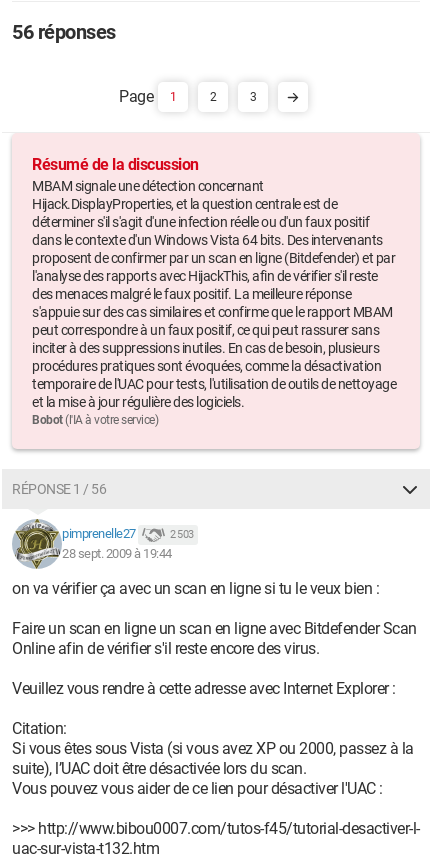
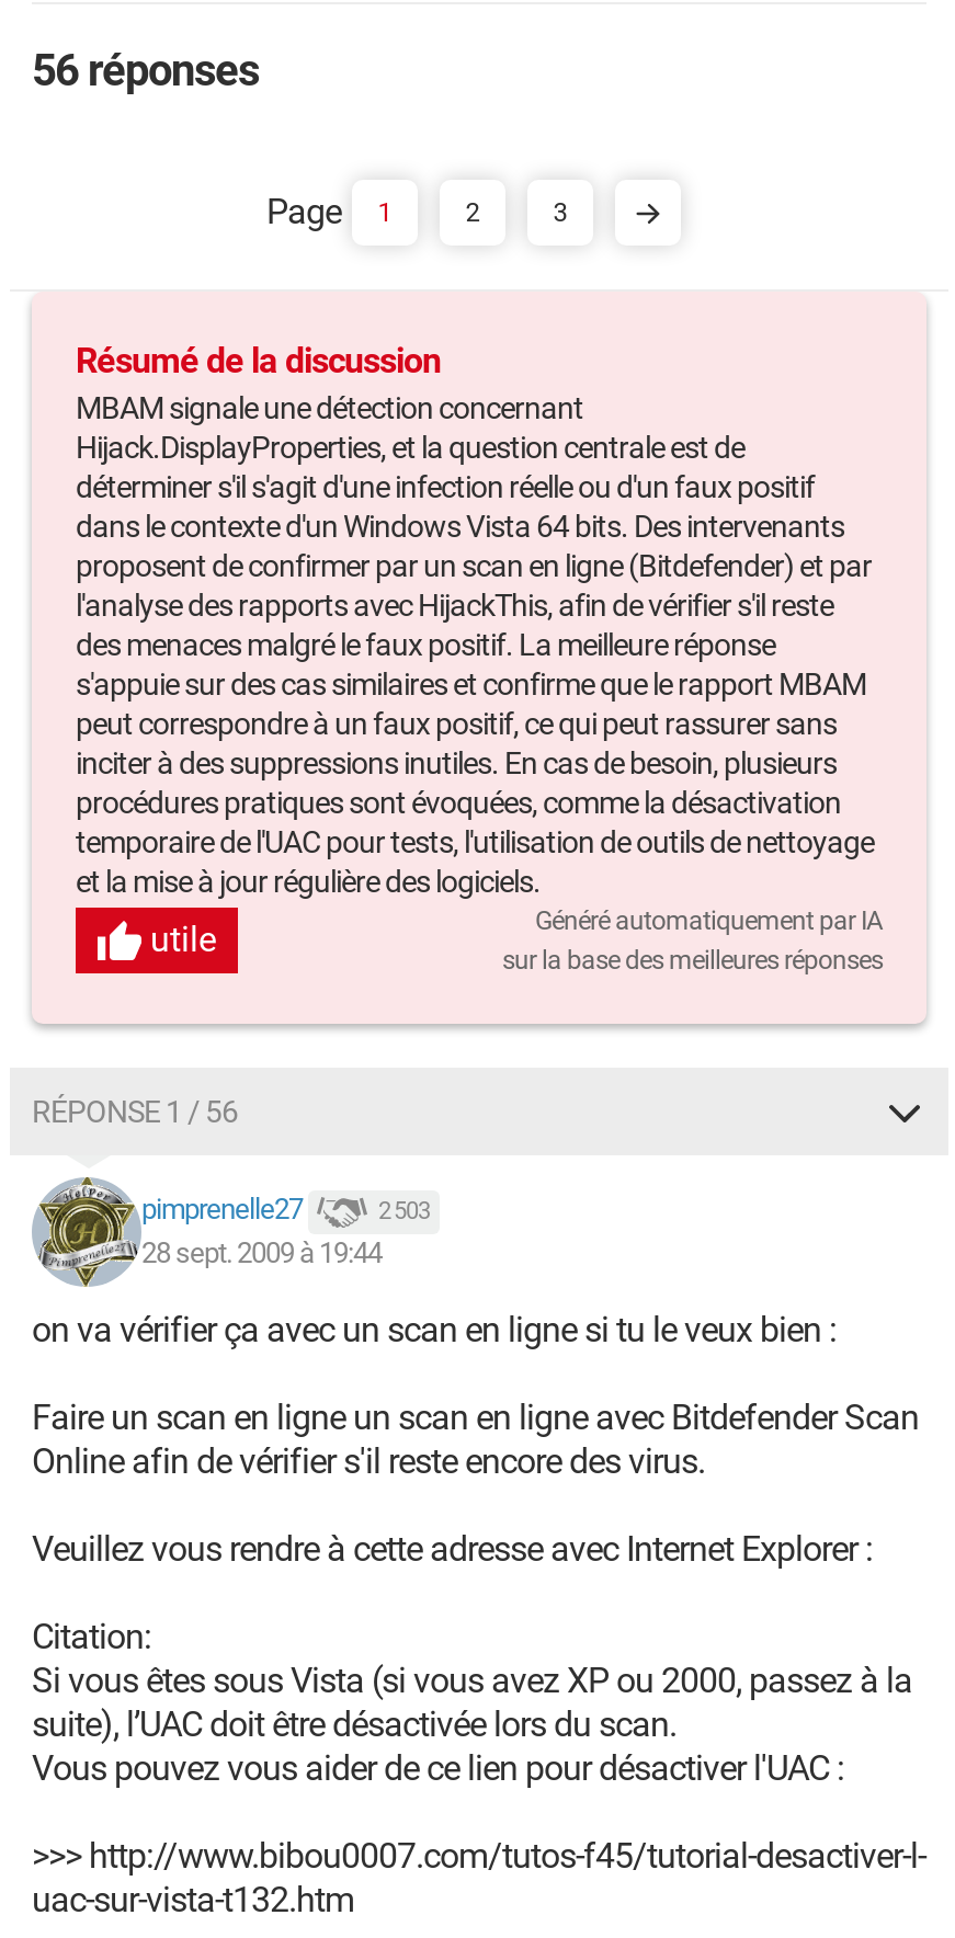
[32,413,158,427] Bobot (l'IA à votre service) -> [150,905,883,976] utile | Généré automatiquement par IA | sur la base des meilleures réponses

